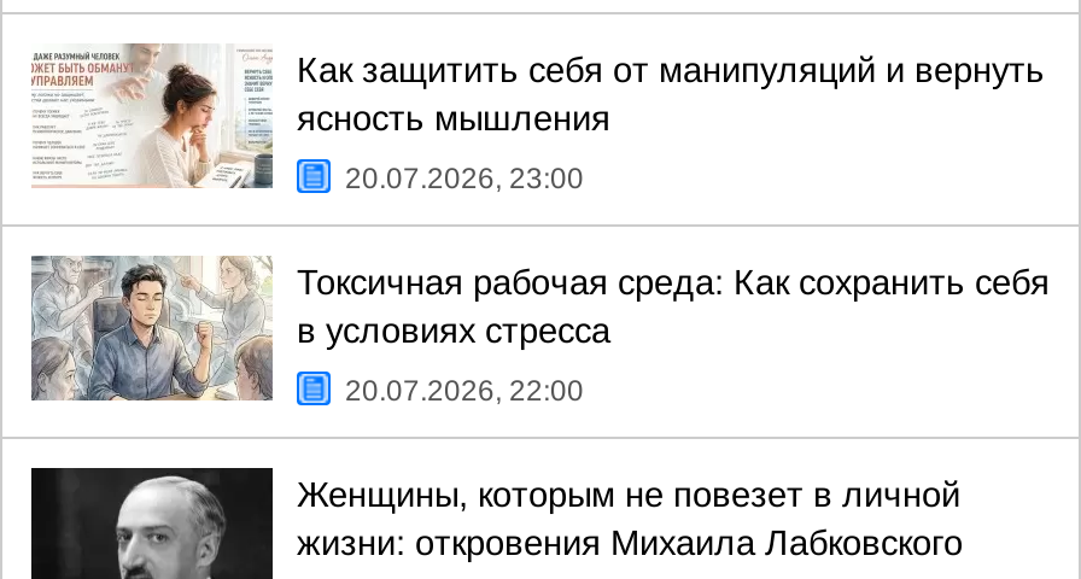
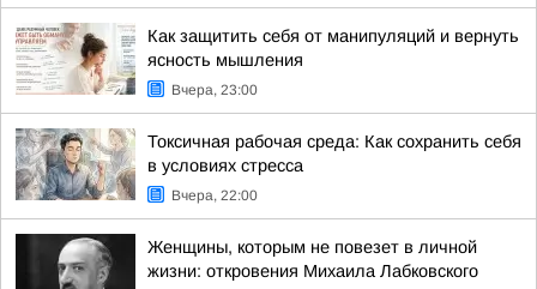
[345,162,584,195] 20.07.2026, 23:00 -> [171,82,258,98] Вчера, 23:00
[345,374,584,408] 20.07.2026, 22:00 -> [171,187,258,204] Вчера, 22:00

